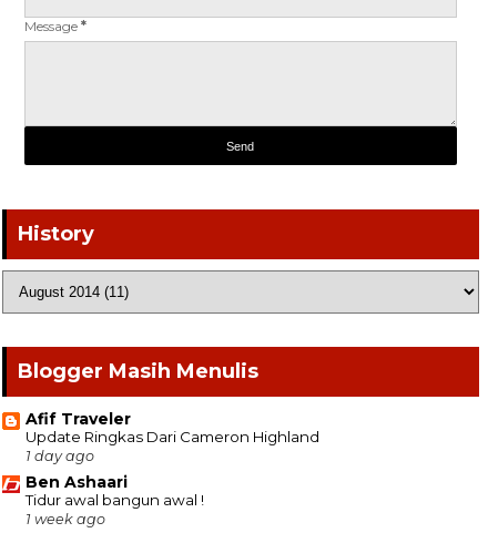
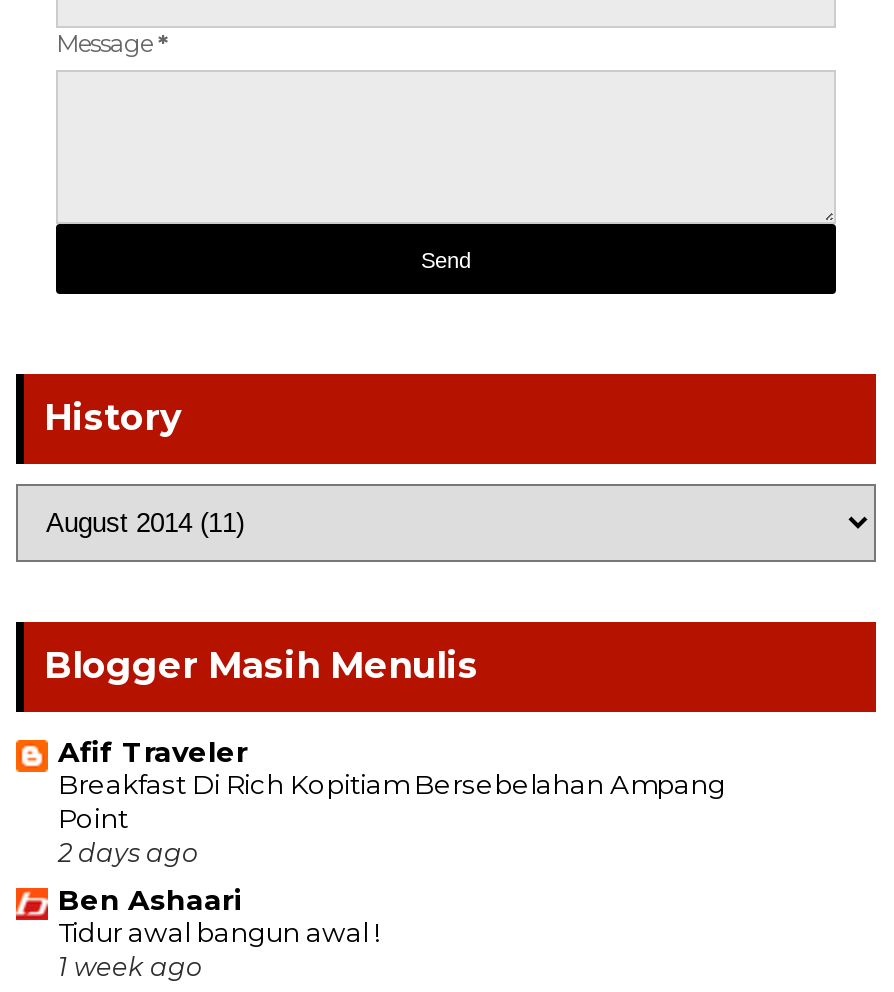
[26,428,319,465] Update Ringkas Dari Cameron Highland | 1 day ago -> [58,768,726,868] Breakfast Di Rich Kopitiam Bersebelahan Ampang | Point | 2 days ago

